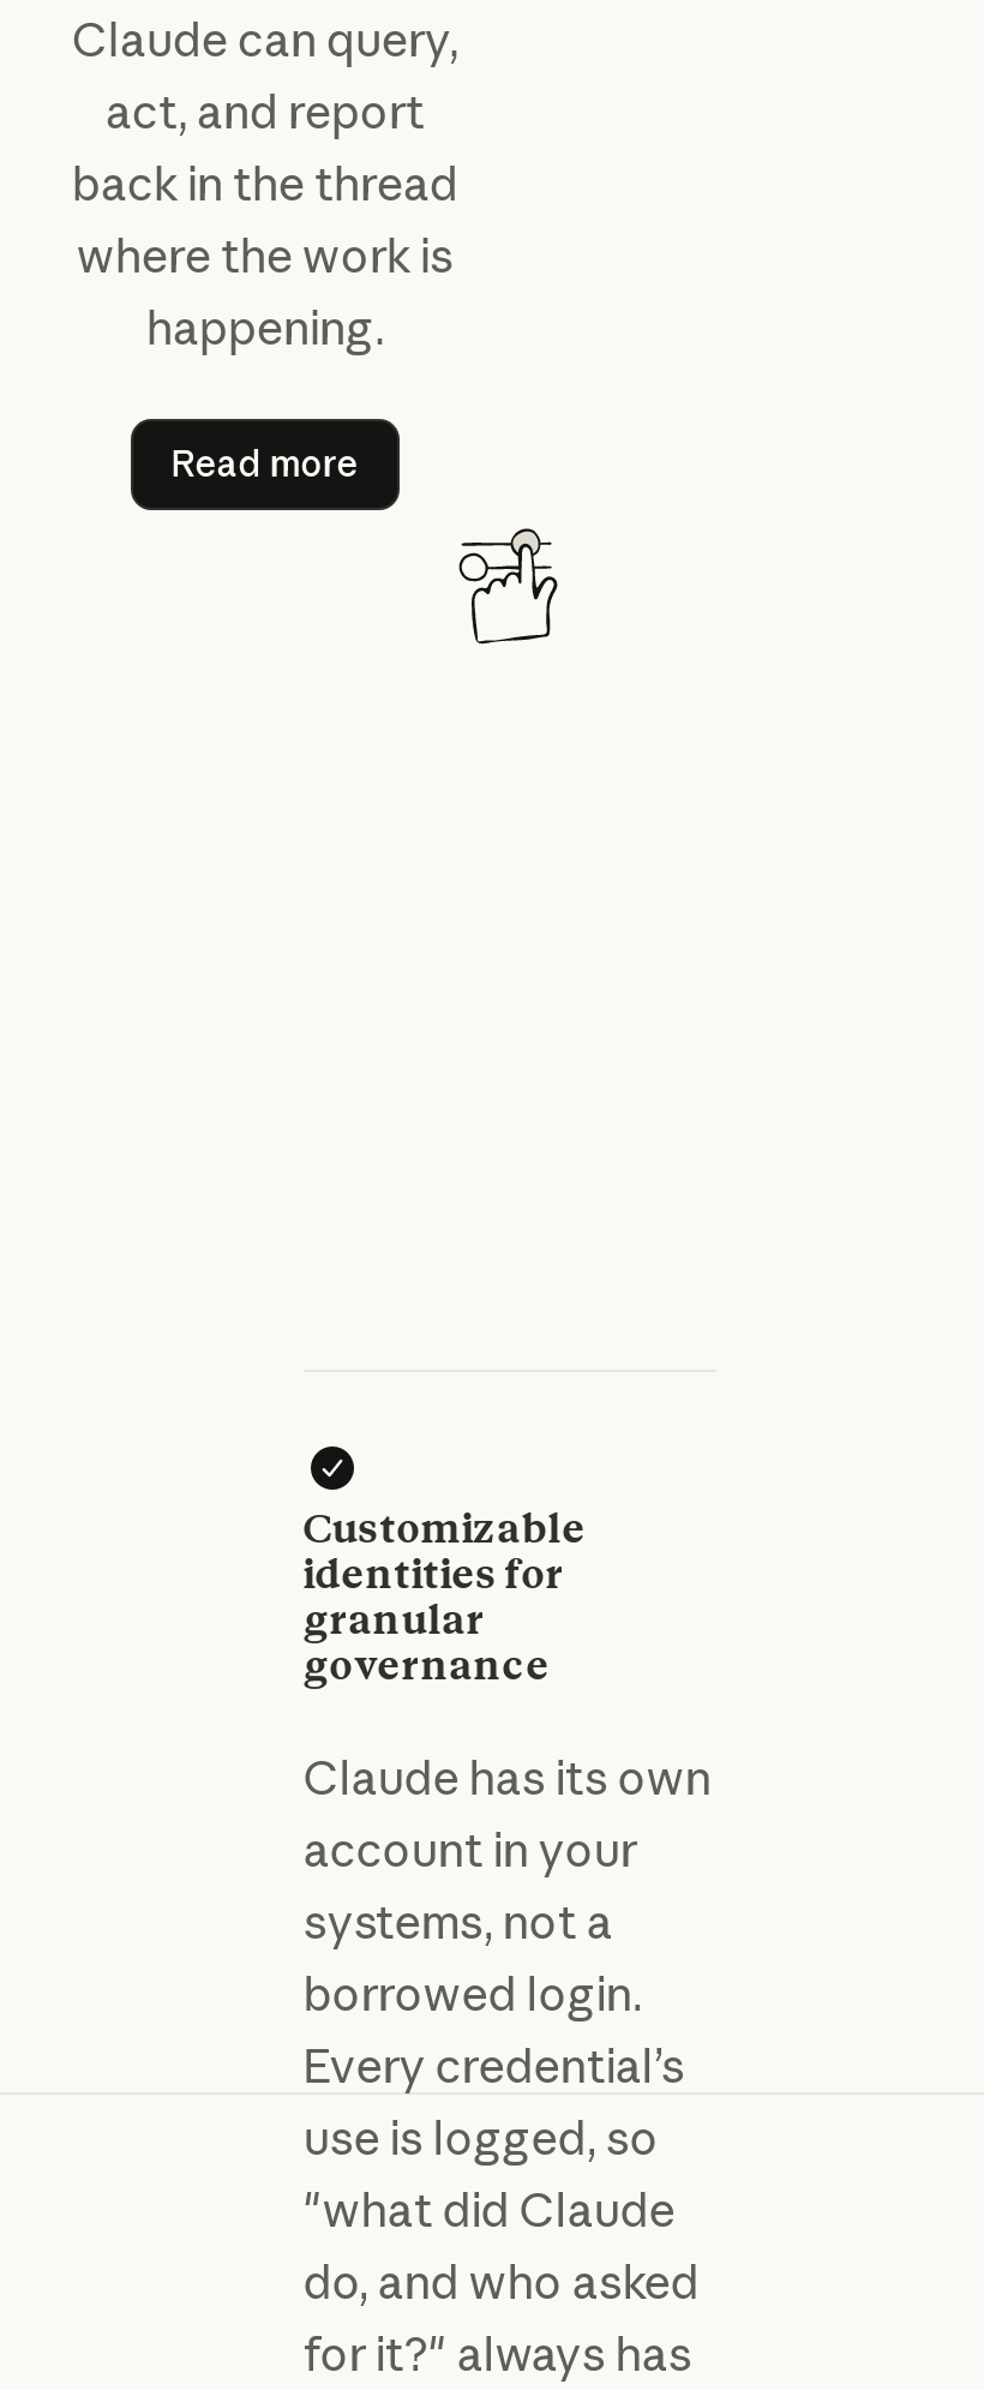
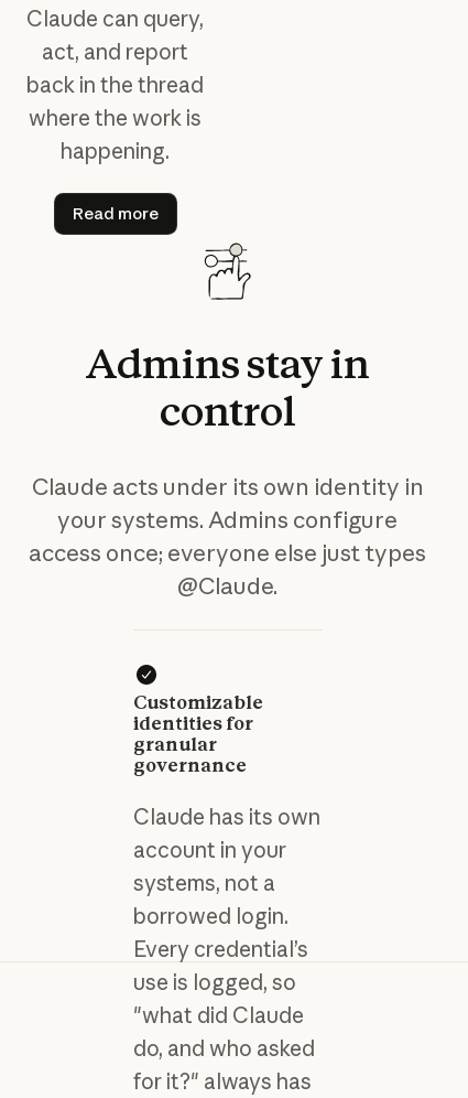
none -> [29,338,427,600] Admins stay in | control | Claude acts under its own identity in | your systems. Admins configure | access once; everyone else just types | @Claude.
[467,541,560,652] [image] -> [207,250,252,301] [image]

